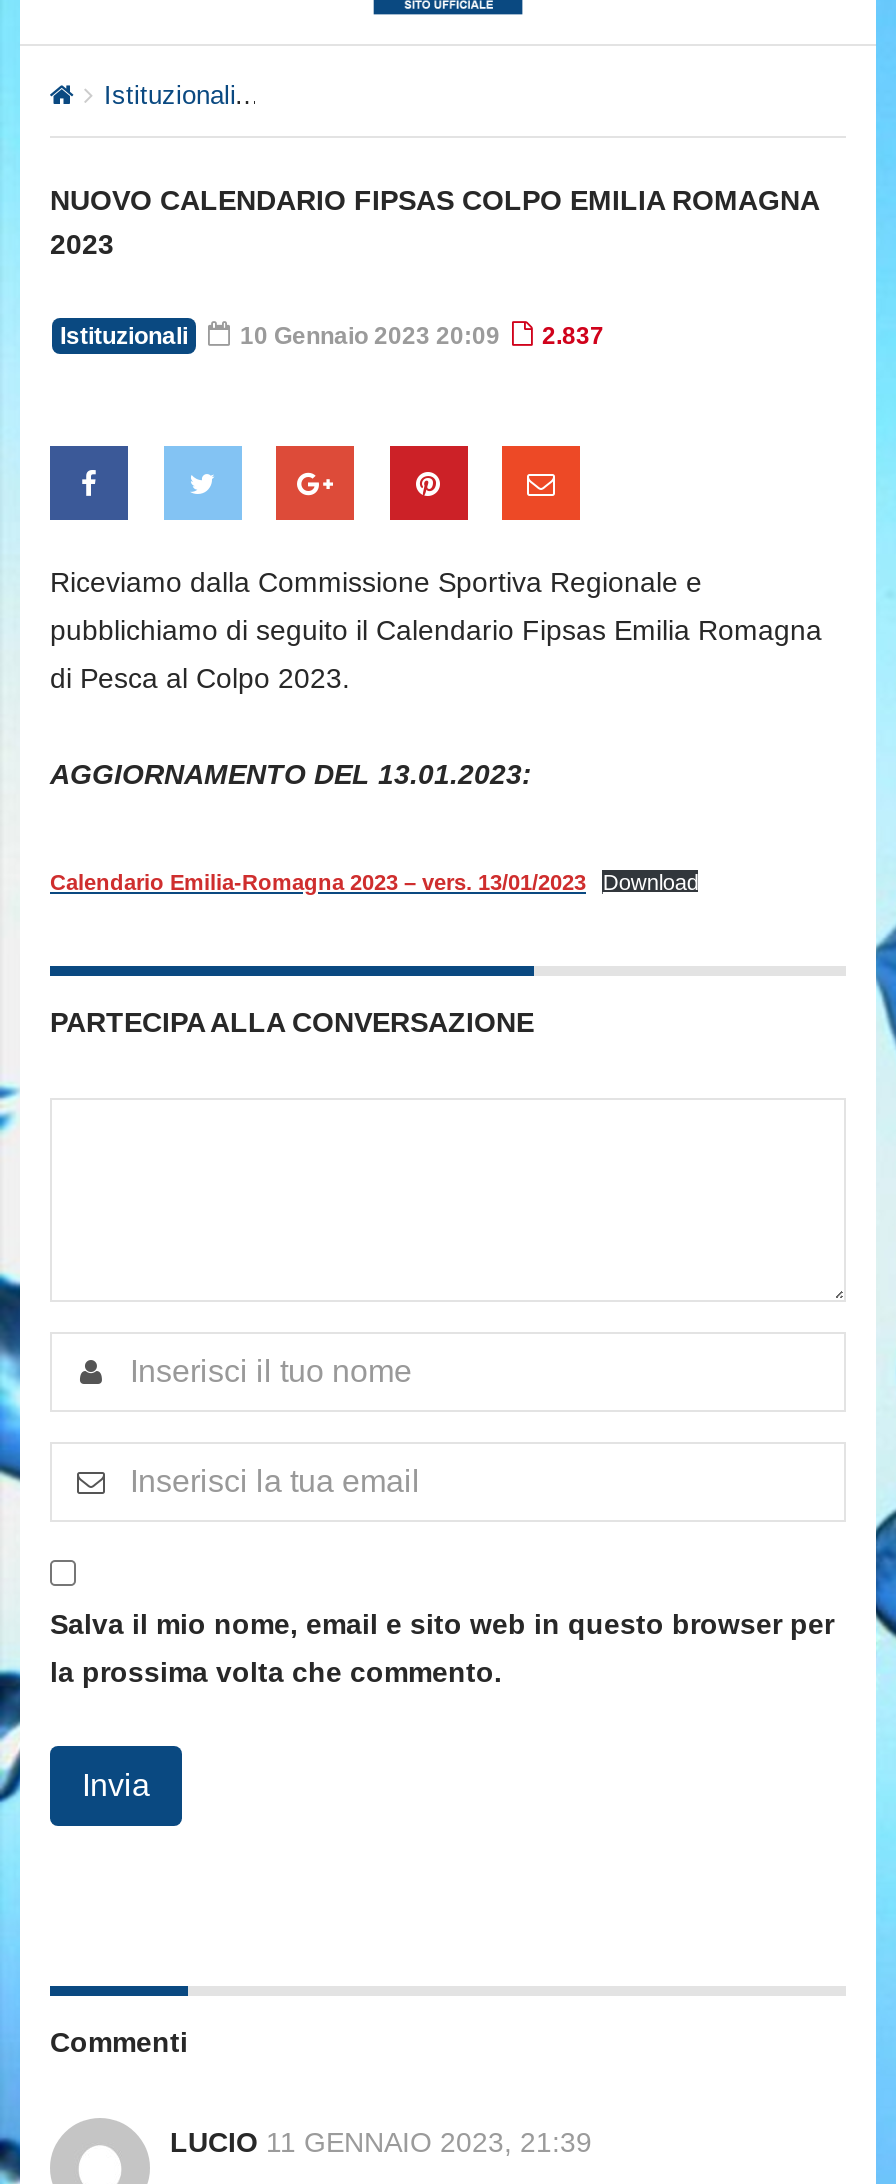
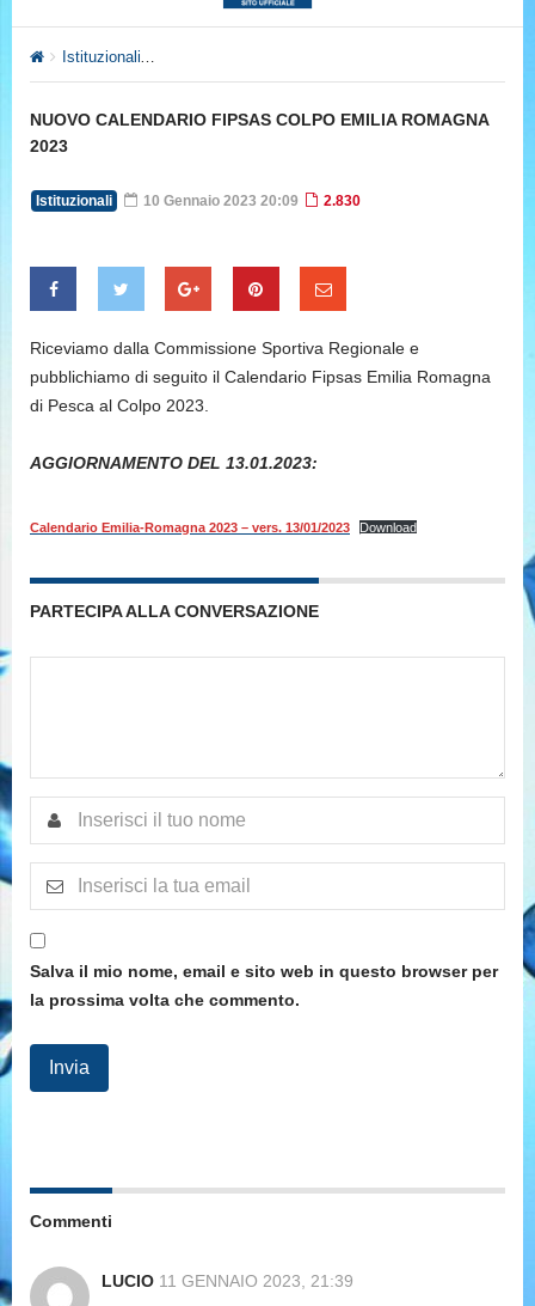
[60,322,604,350] Istituzionali 10 Gennaio 2023 20:09 2.837 -> [36,193,361,209] Istituzionali 10 Gennaio 2023 20:09 2.830

